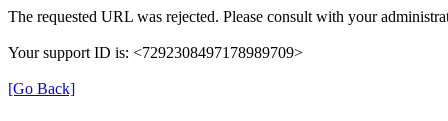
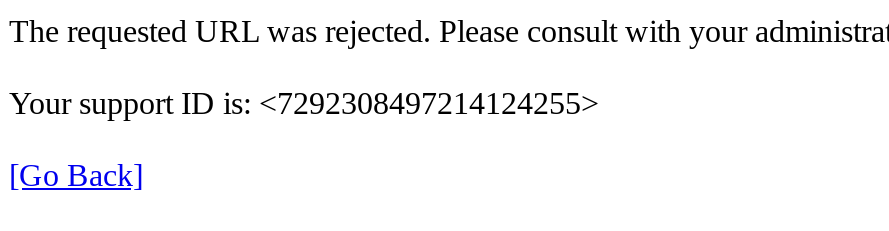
[8,44,303,61] Your support ID is: <7292308497178989709> -> [9,86,599,120] Your support ID is: <7292308497214124255>

